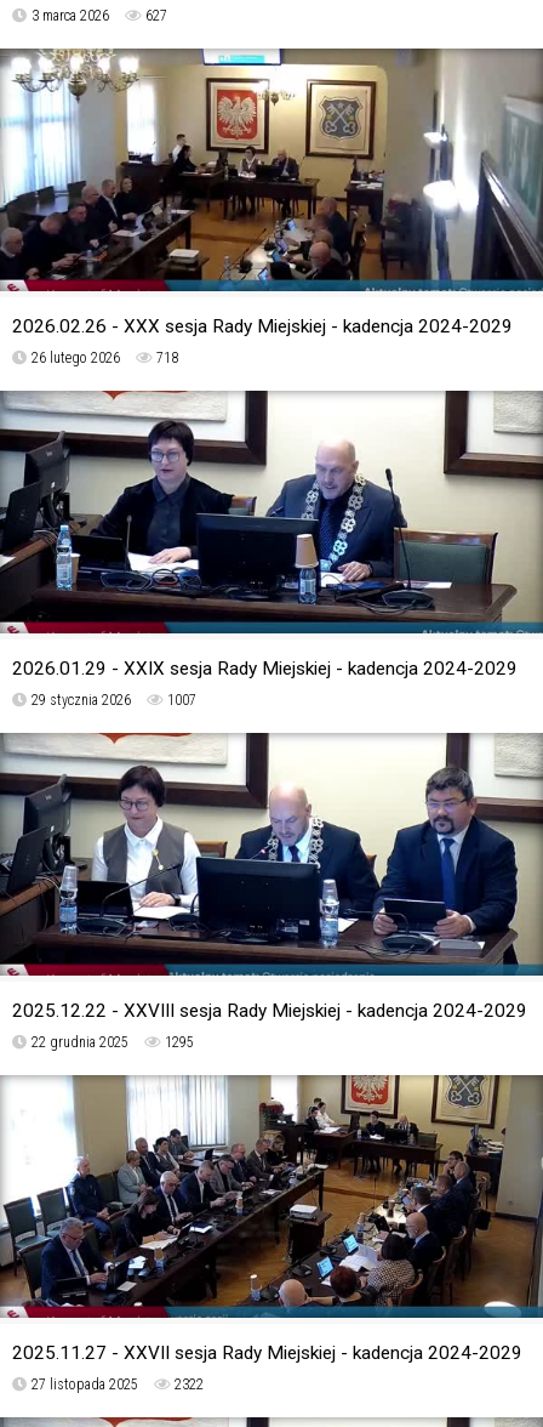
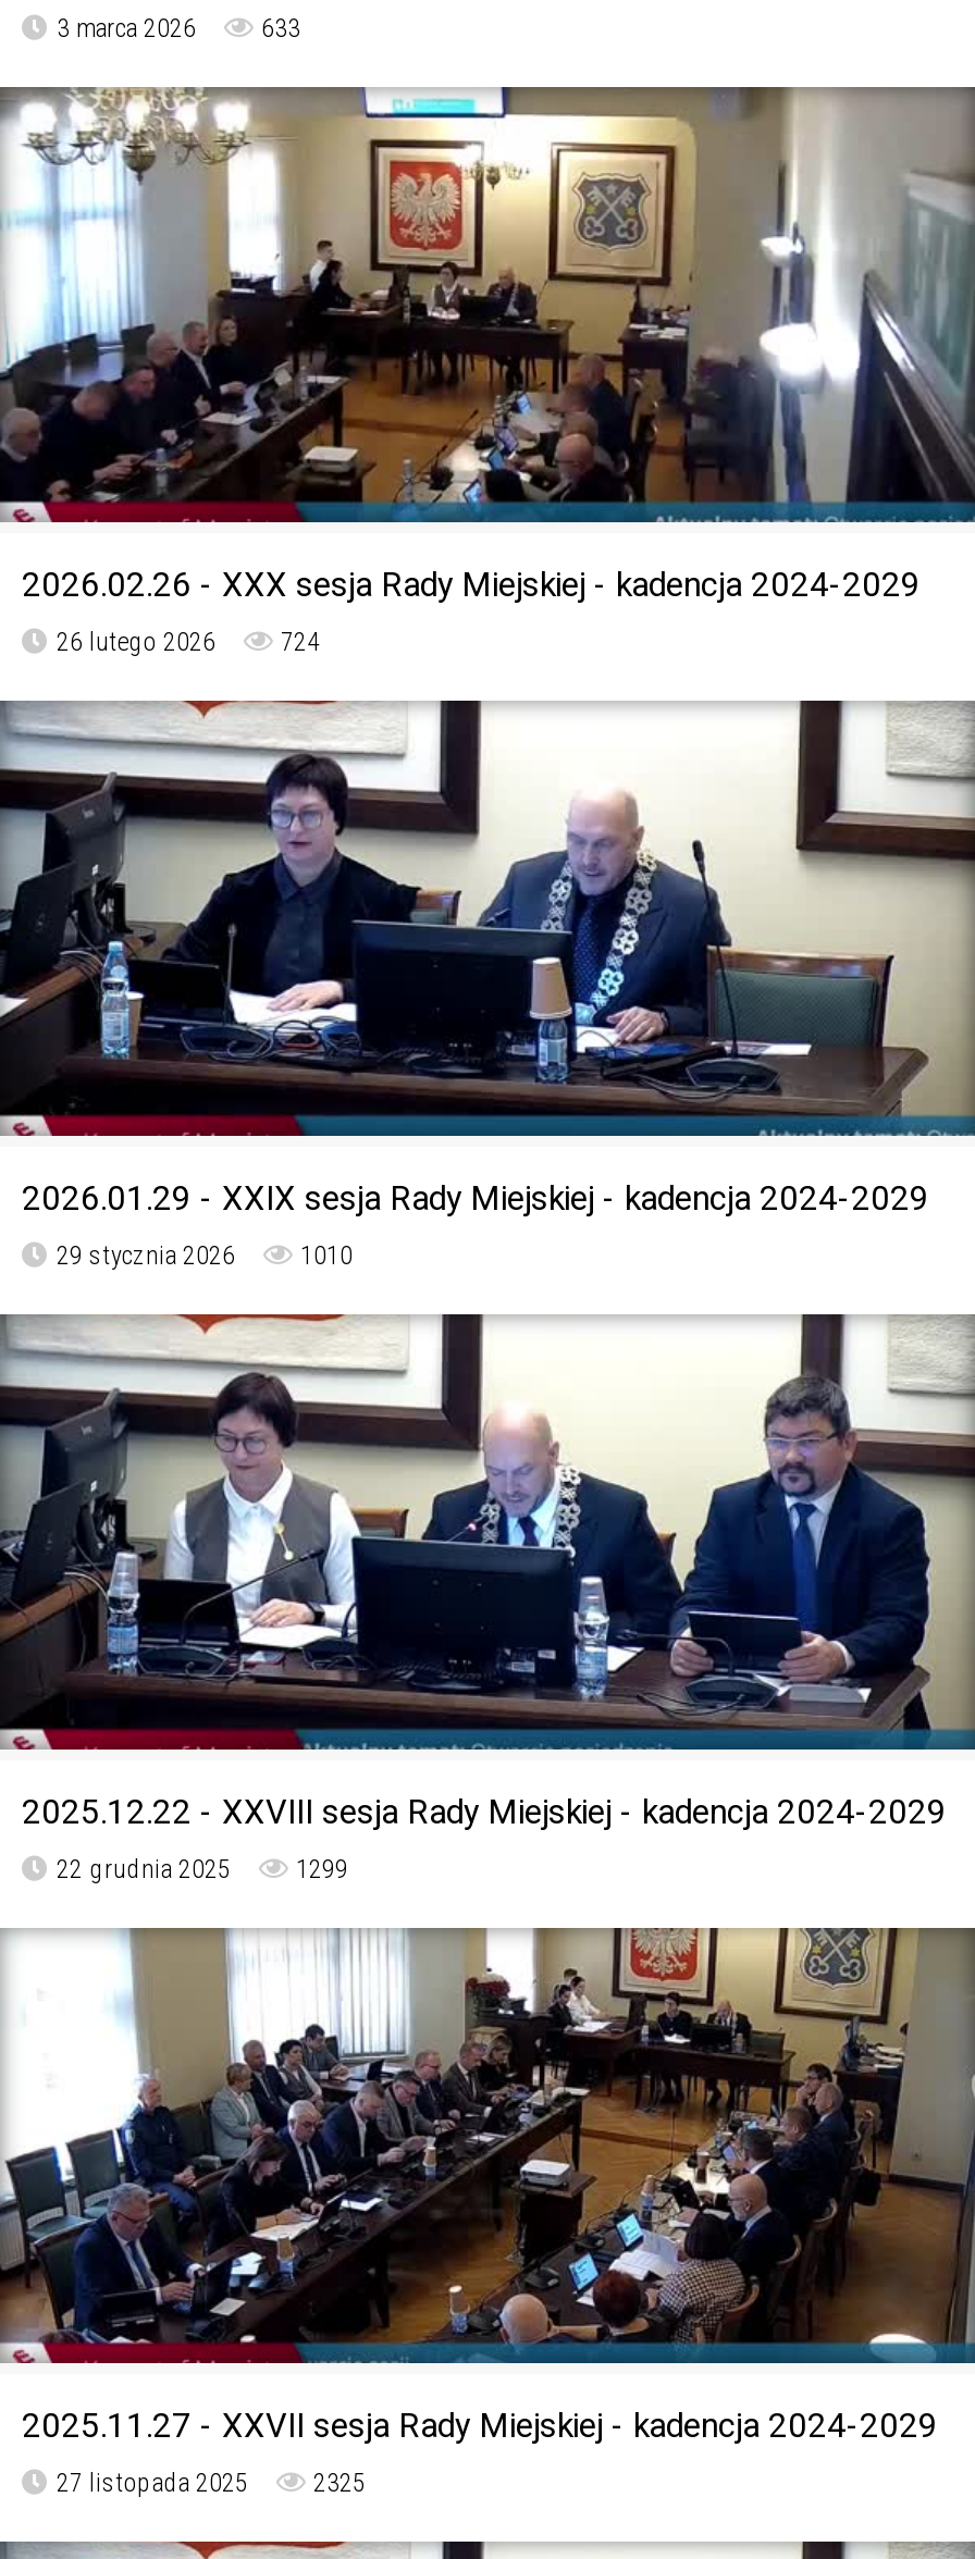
[32,7,167,24] 3 marca 2026 627 -> [57,12,300,43] 3 marca 2026 633
[32,349,178,366] 26 lutego 2026 718 -> [57,626,320,656] 26 lutego 2026 724
[32,691,196,708] 29 stycznia 2026 1007 -> [57,1239,353,1270] 29 stycznia 2026 1010
[32,1033,194,1050] 22 grudnia 2025 1295 -> [57,1853,348,1884] 22 grudnia 2025 1299
[32,1376,204,1393] 27 listopada 2025 2322 -> [57,2467,366,2497] 27 listopada 2025 2325

